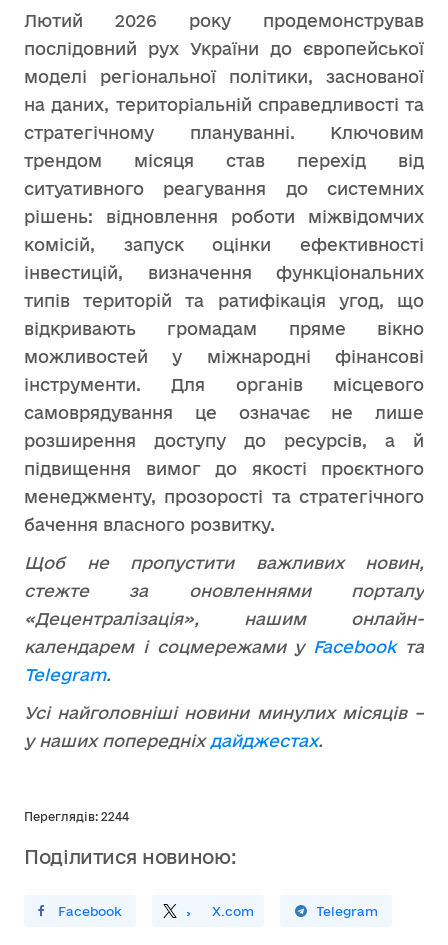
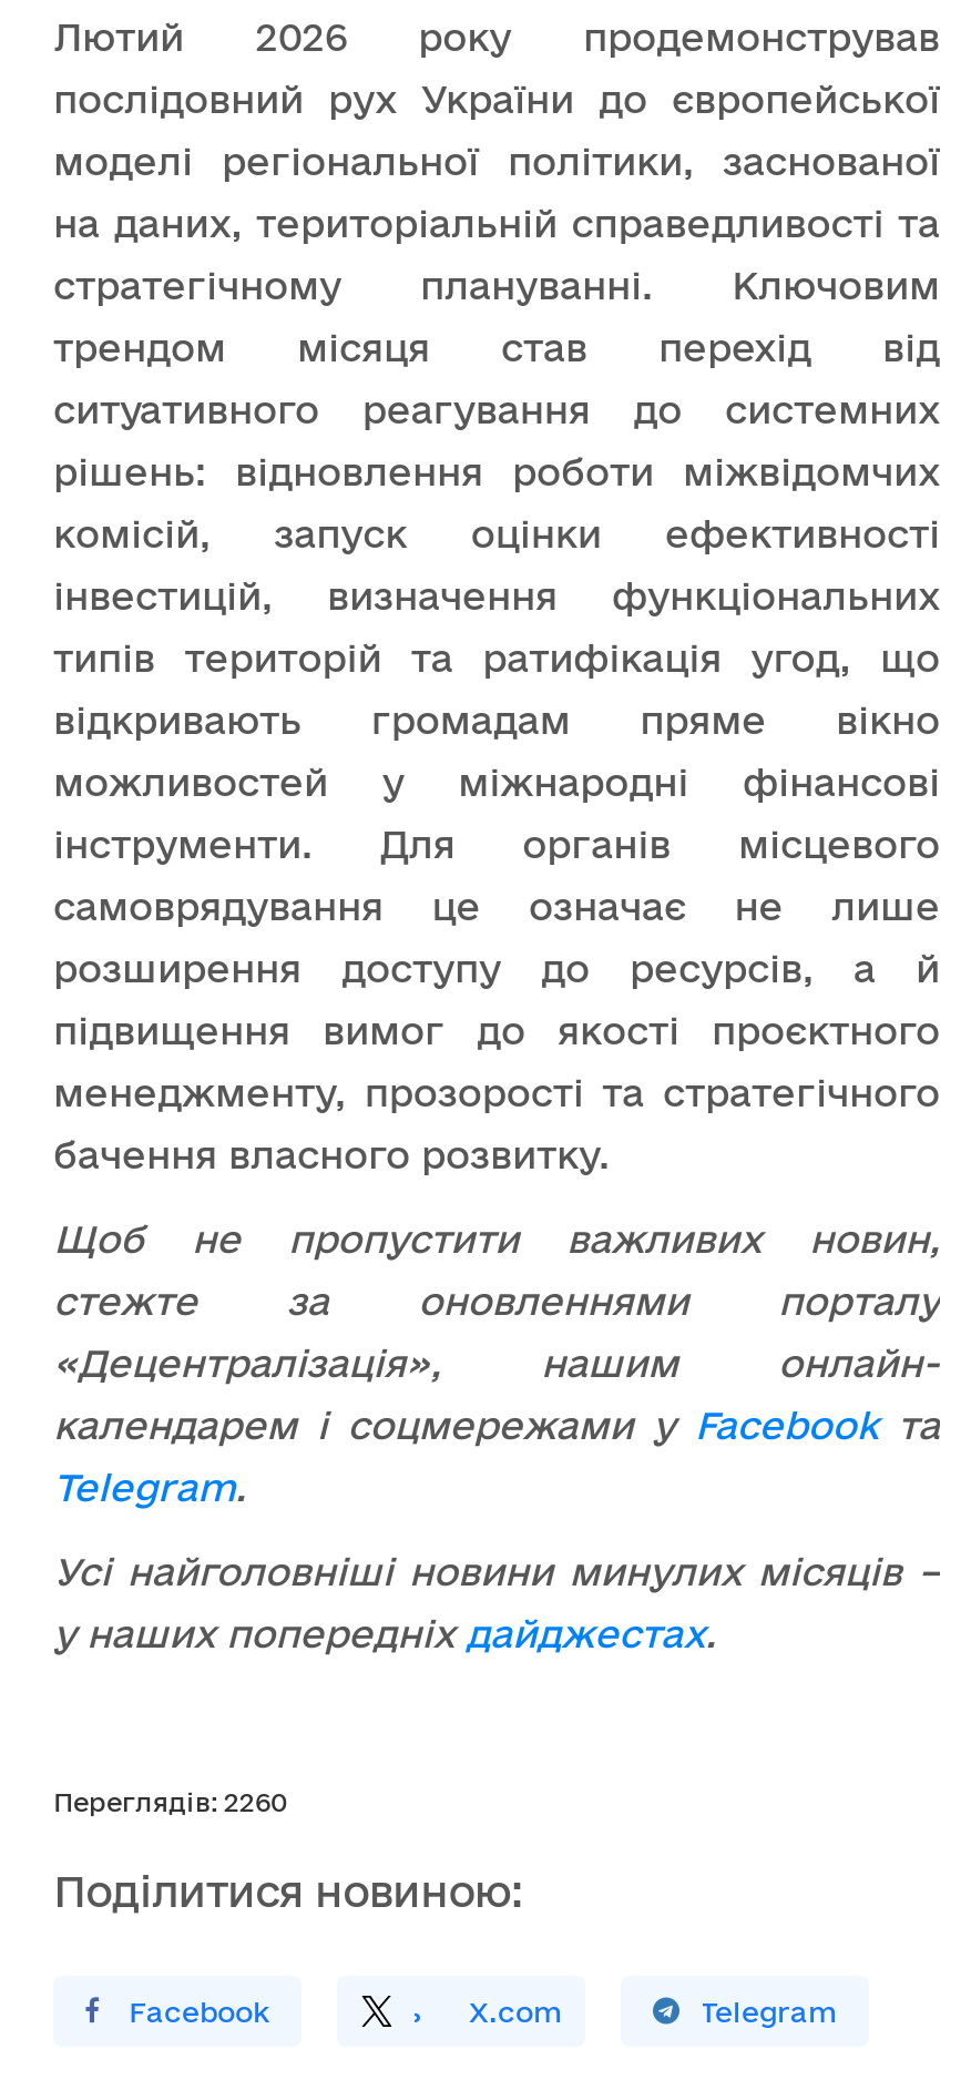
[24,810,129,823] Переглядів: 2244 -> [53,1787,288,1816] Переглядів: 2260

